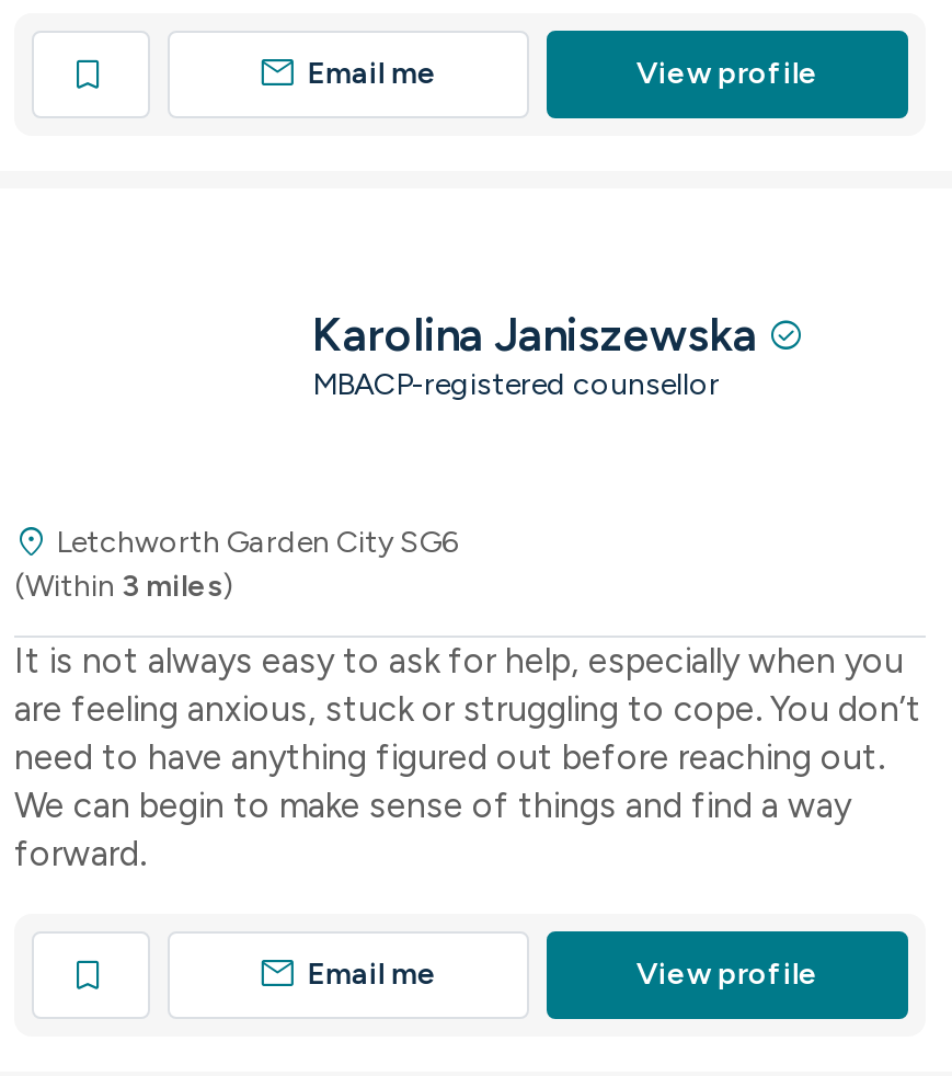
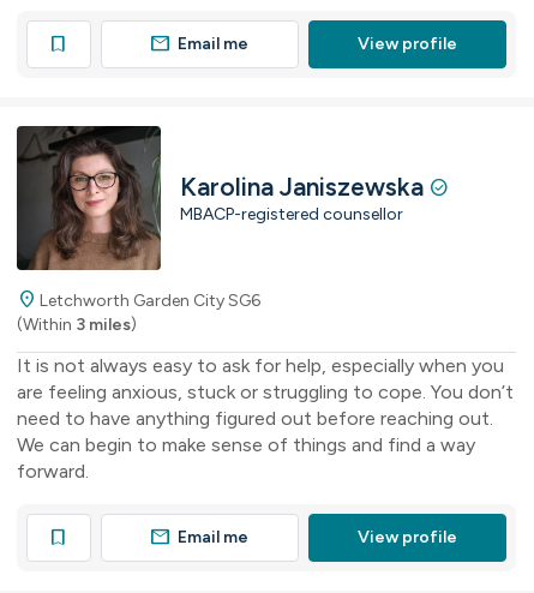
none -> [16,125,162,271] [image]

